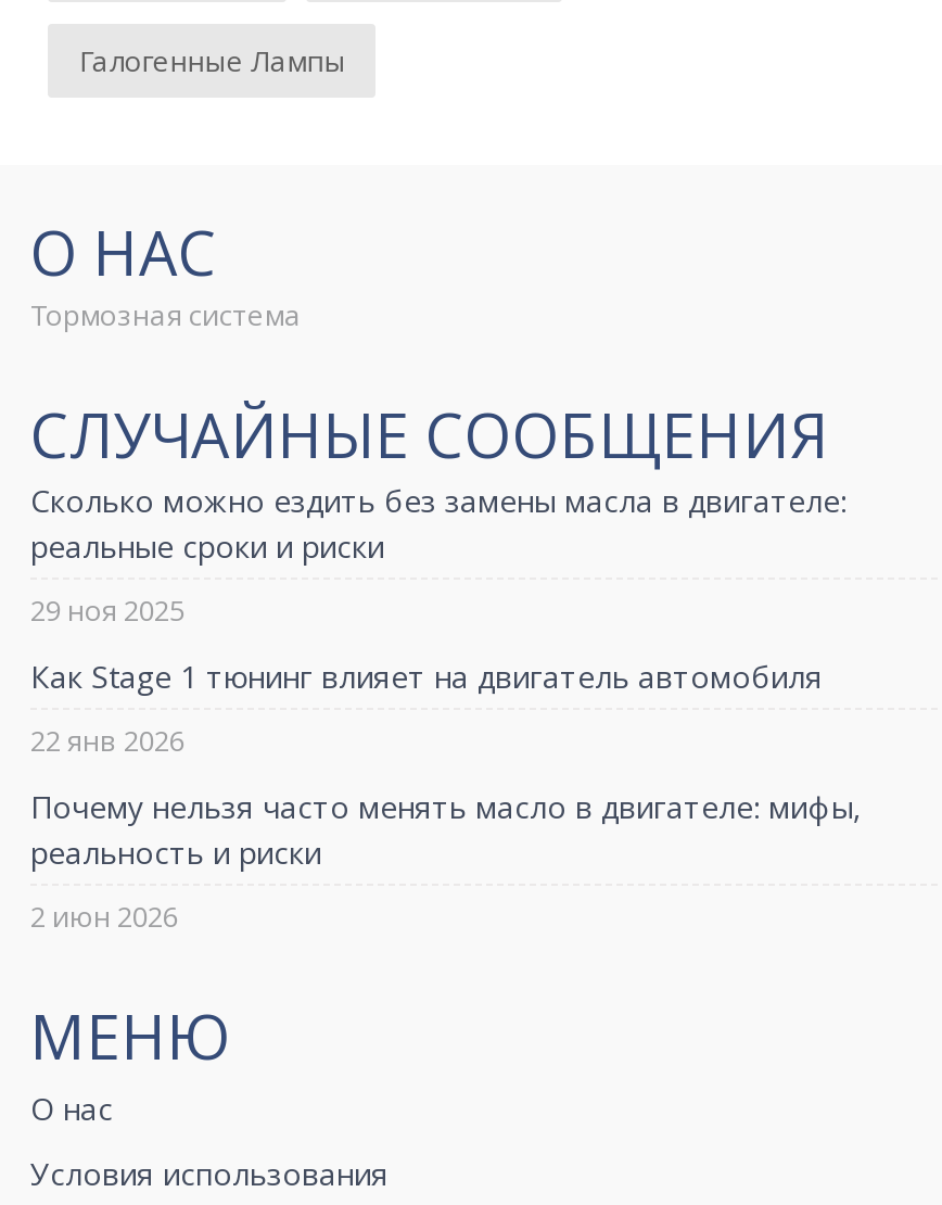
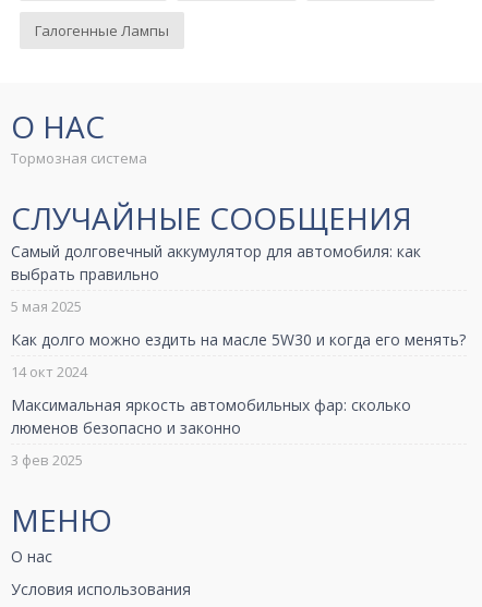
[30,479,846,566] Сколько можно ездить без замены масла в двигателе: | реальные сроки и риски -> [11,240,421,284] Самый долговечный аккумулятор для автомобиля: как | выбрать правильно
[30,589,184,629] 29 ноя 2025 -> [11,296,82,315] 5 мая 2025
[30,655,823,696] Как Stage 1 тюнинг влияет на двигатель автомобиля -> [11,329,466,349] Как долго можно ездить на масле 5W30 и когда его менять?
[30,720,184,759] 22 янв 2026 -> [11,361,87,381] 14 окт 2024
[30,785,862,872] Почему нельзя часто менять масло в двигателе: мифы, | реальность и риски -> [11,394,411,438] Максимальная яркость автомобильных фар: сколько | люменов безопасно и законно
[30,896,178,935] 2 июн 2026 -> [11,450,83,469] 3 фев 2025

